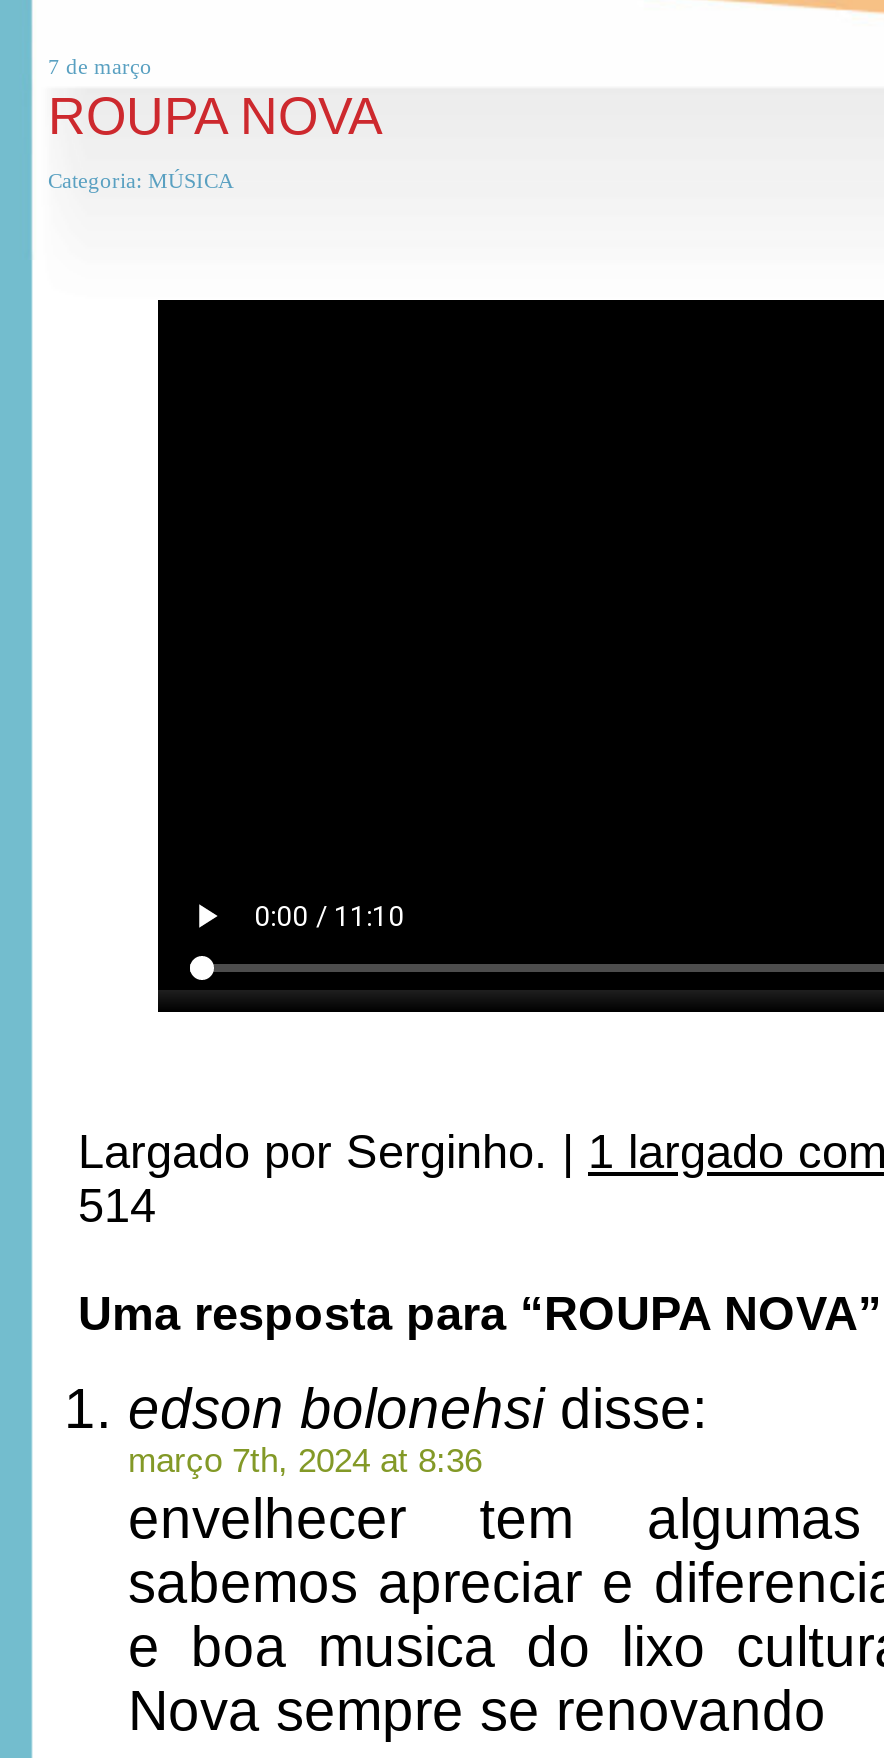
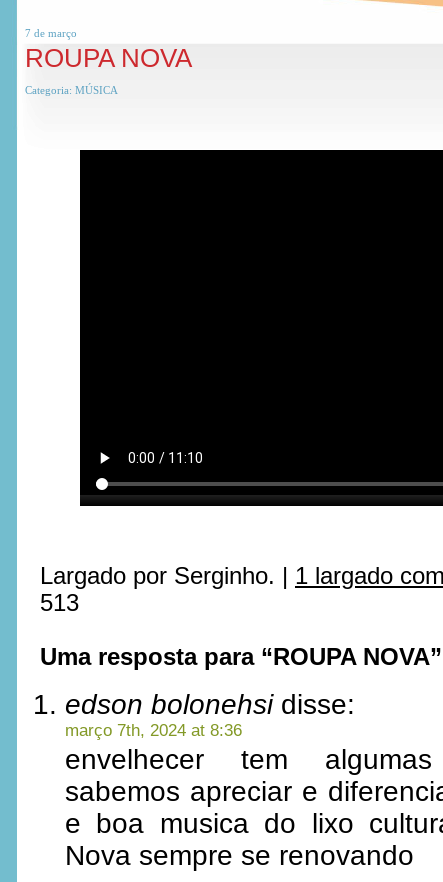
[78,1180,156,1232] 514 -> [40,590,79,616] 513

